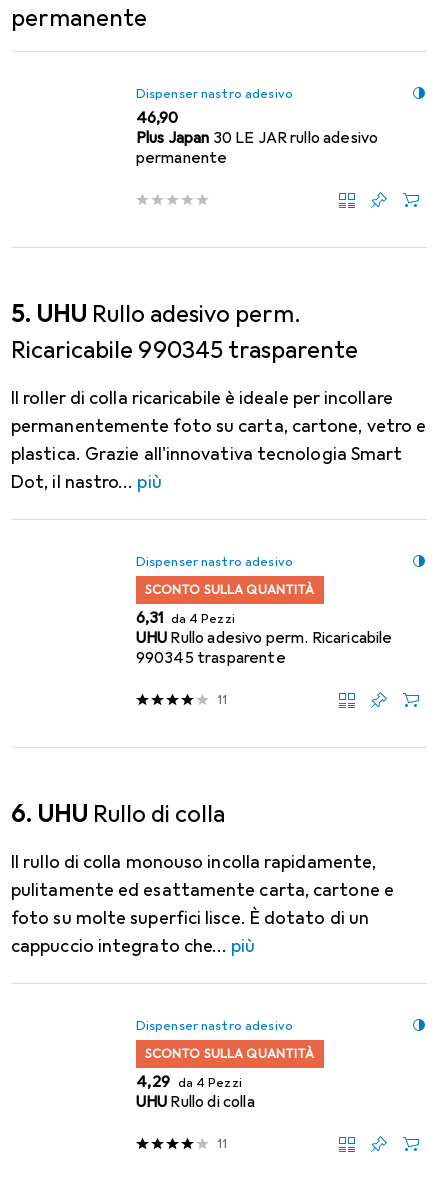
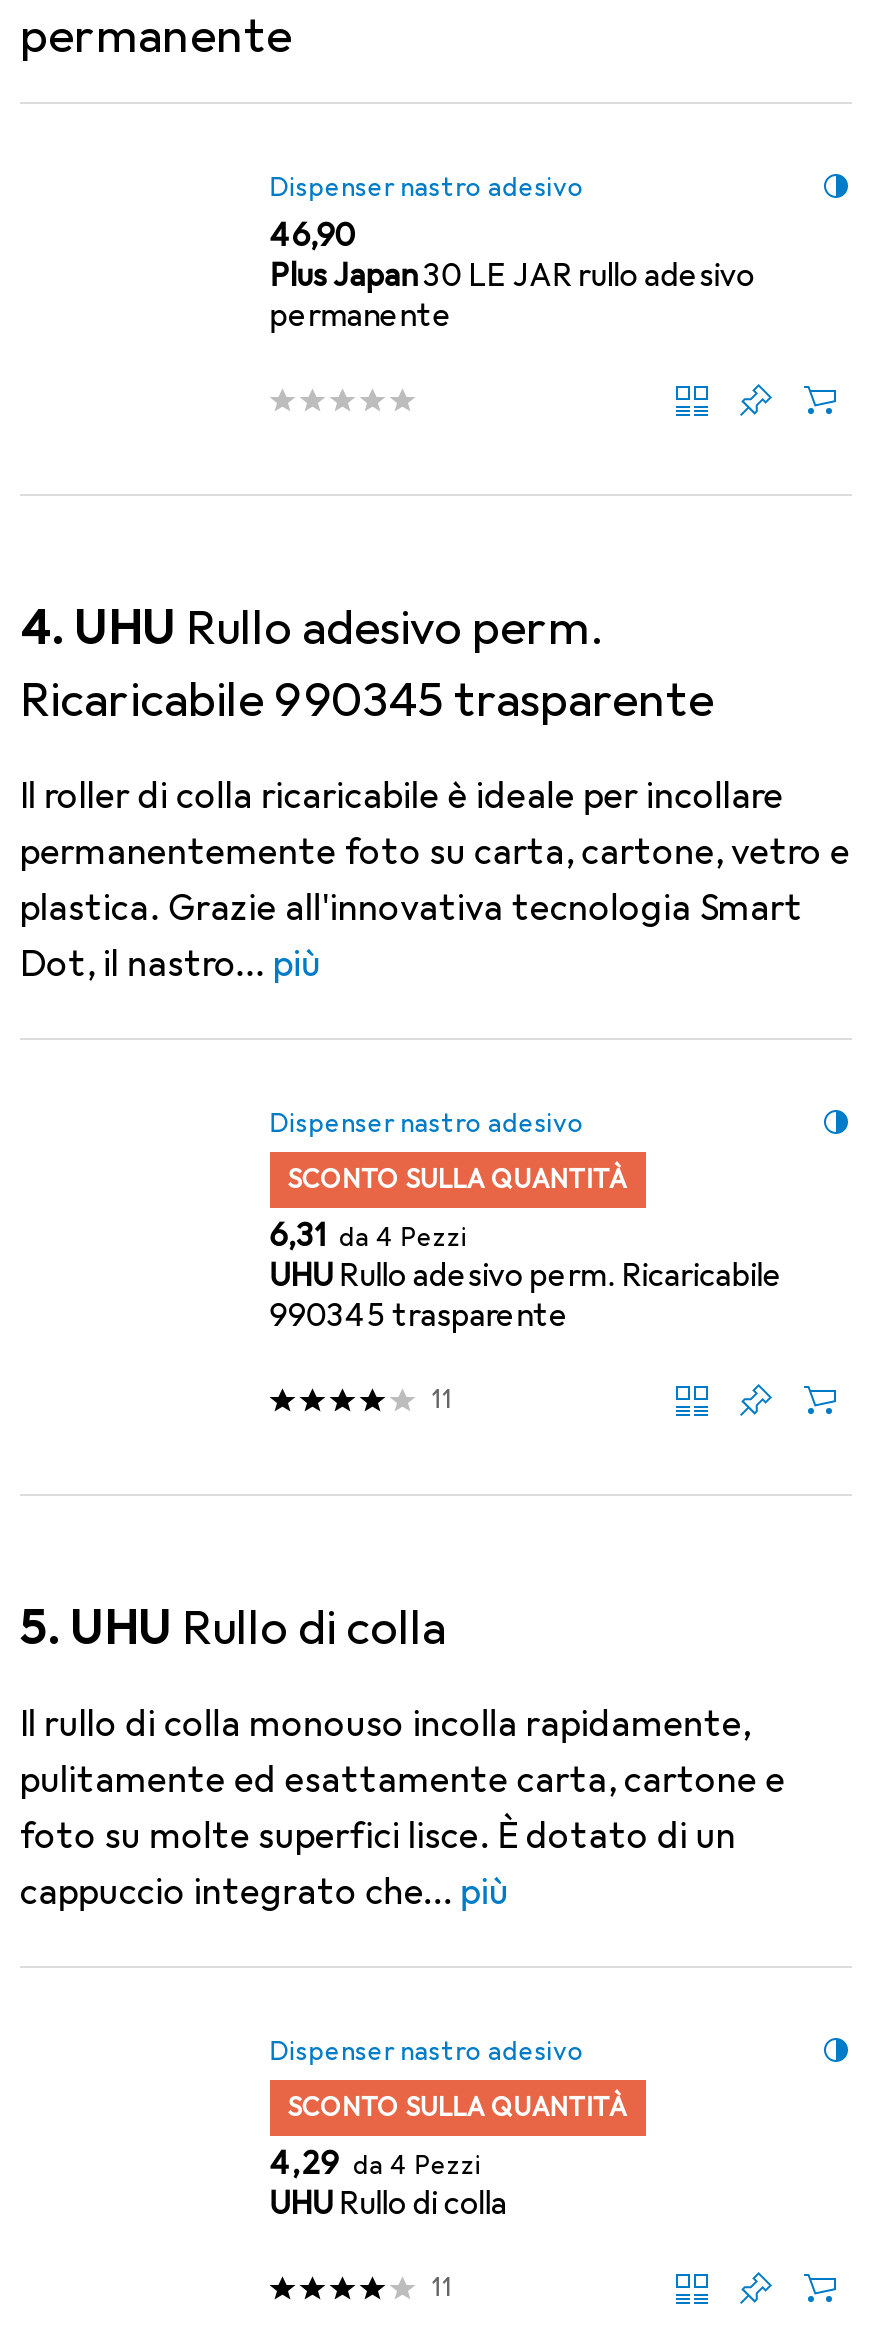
[11,299,301,329] 5. UHU Rullo adesivo perm. -> [20,598,604,658] 4. UHU Rullo adesivo perm.
[11,799,225,829] 6. UHU Rullo di colla -> [20,1598,446,1658] 5. UHU Rullo di colla

